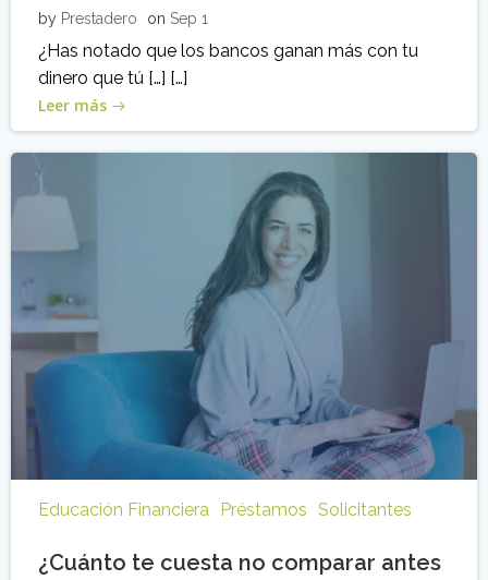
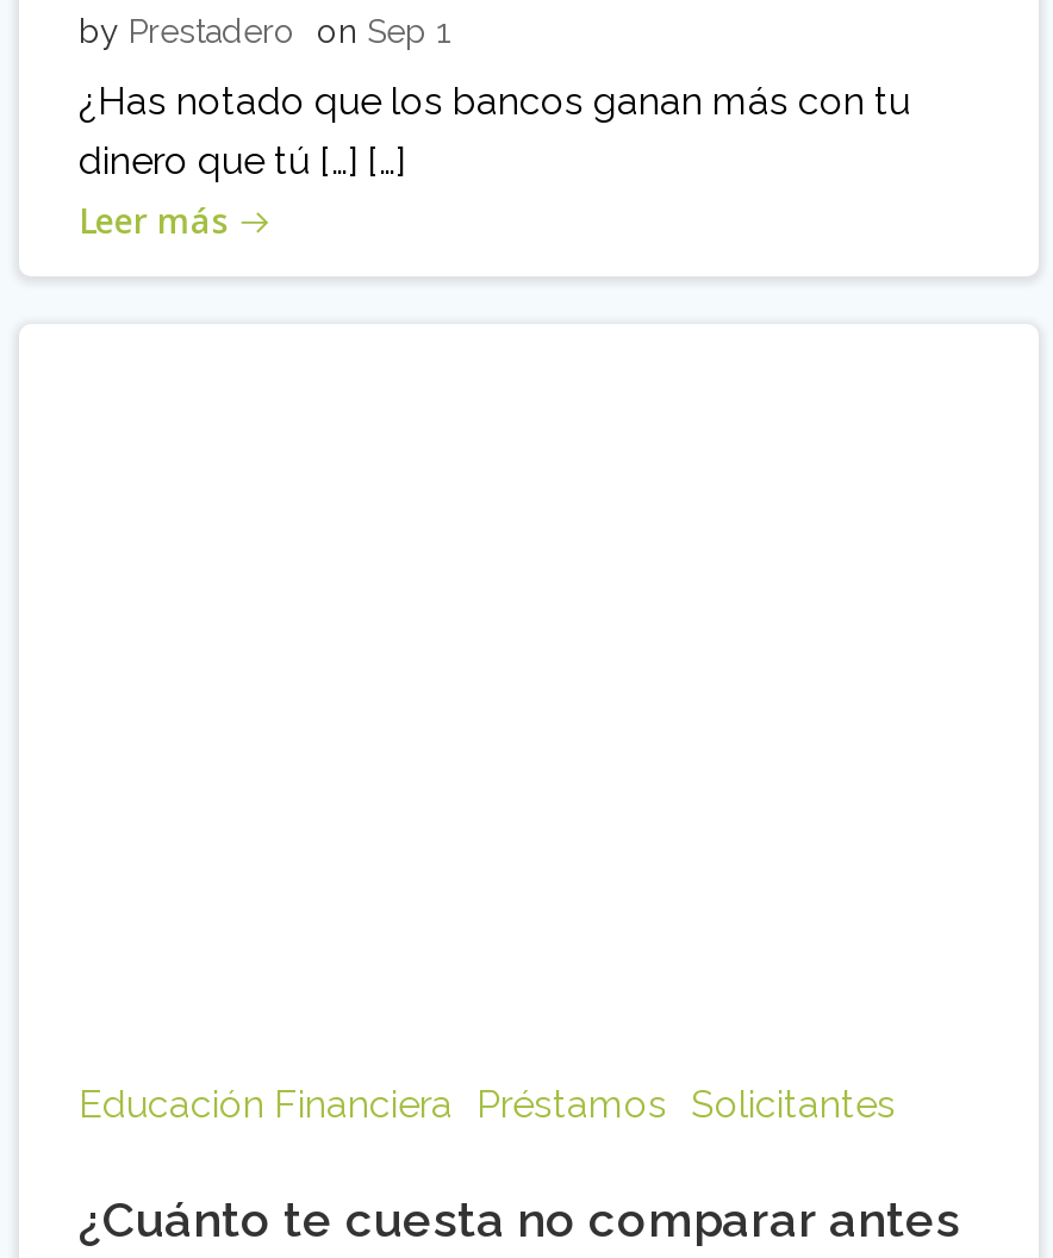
[10,152,478,481] [image] -> none

